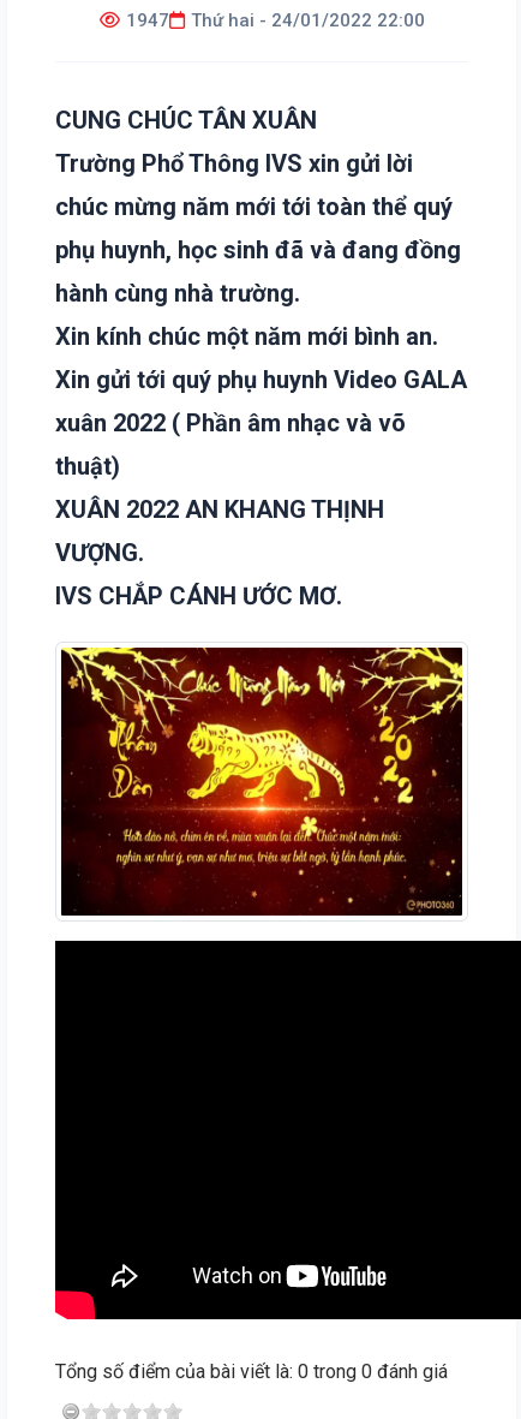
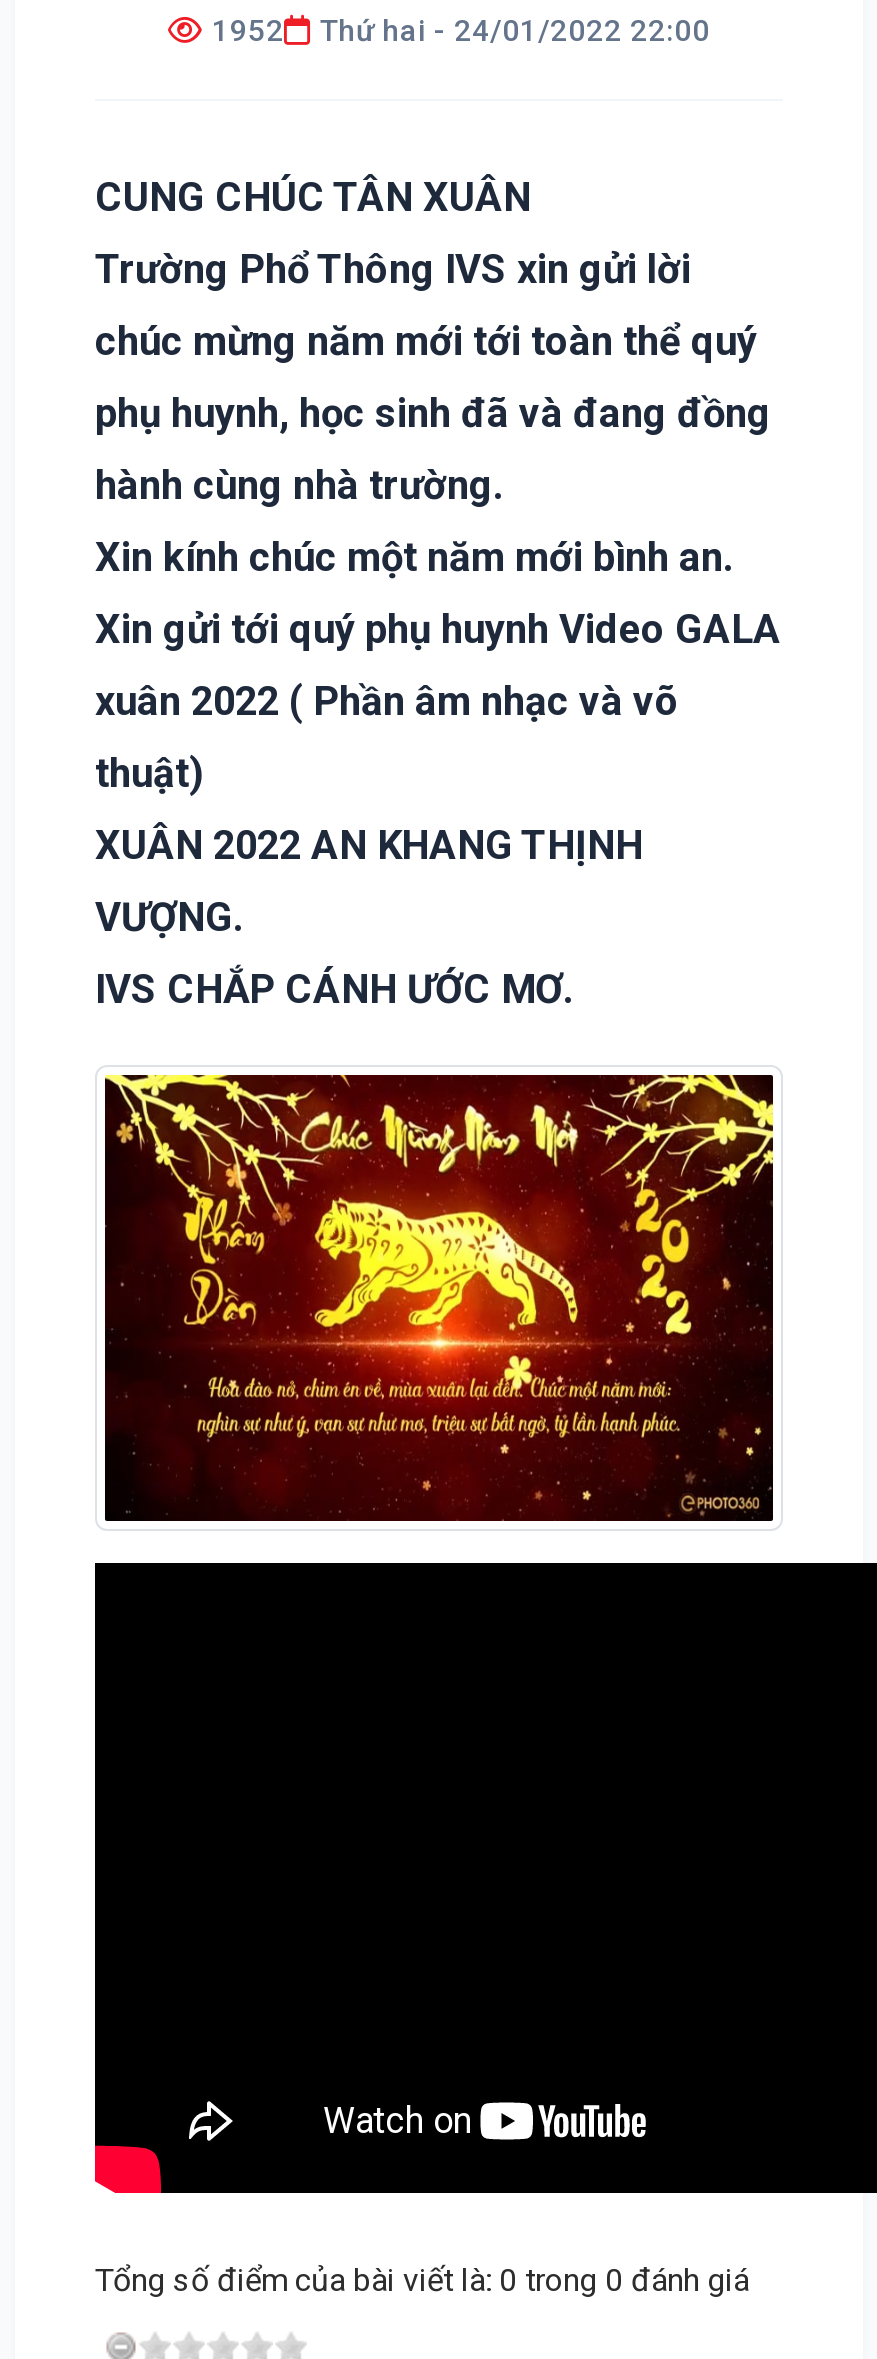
[125,10,424,31] 1947 Thứ hai - 24/01/2022 22:00 -> [212,13,710,49] 1952 Thứ hai - 24/01/2022 22:00

